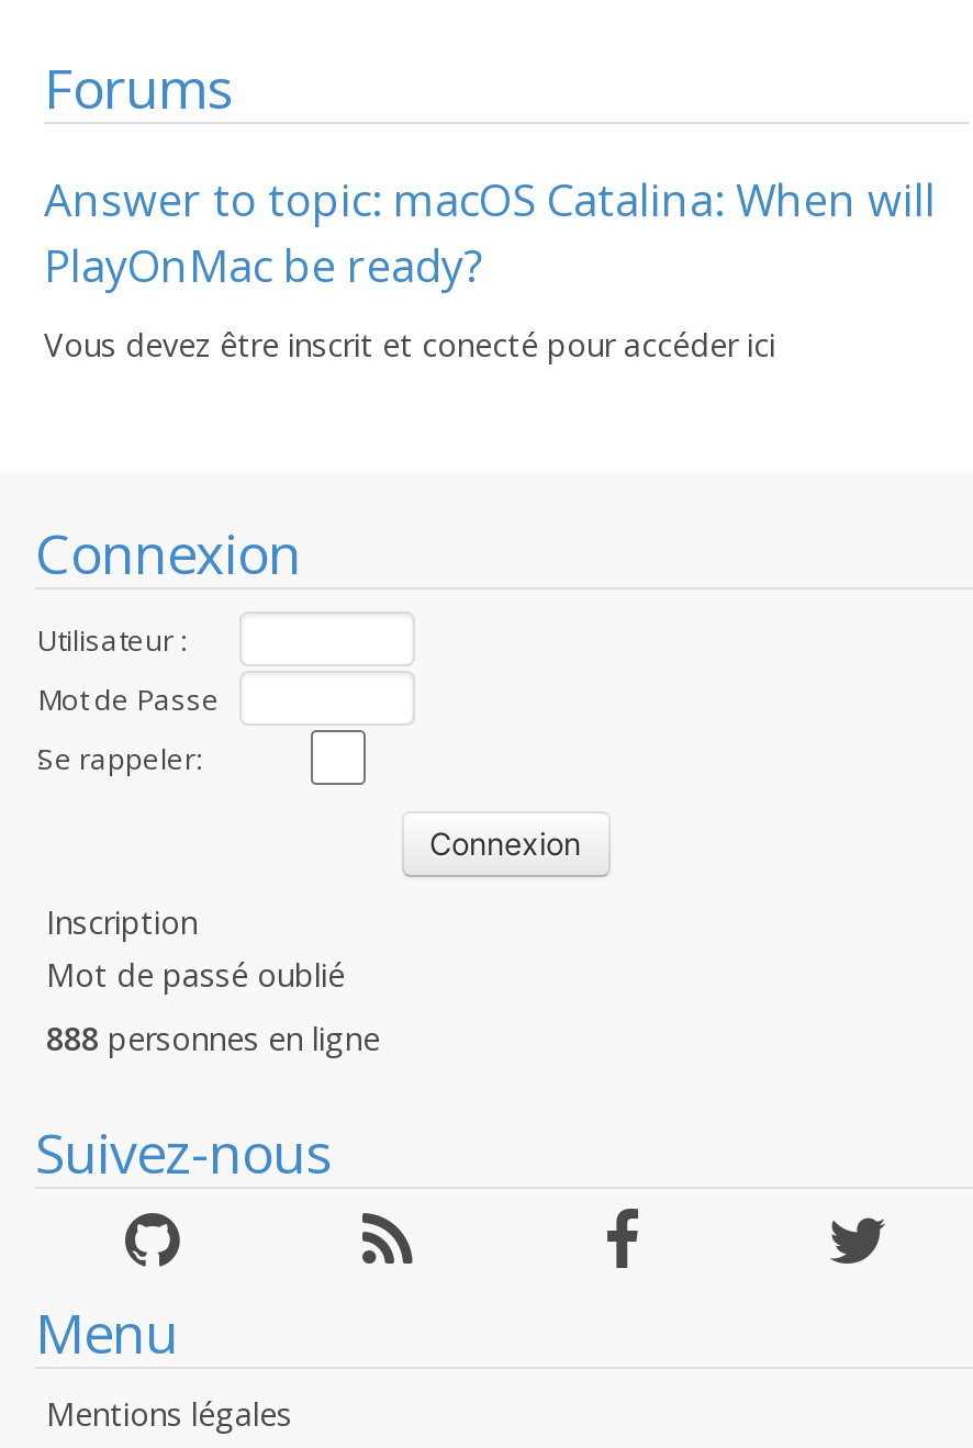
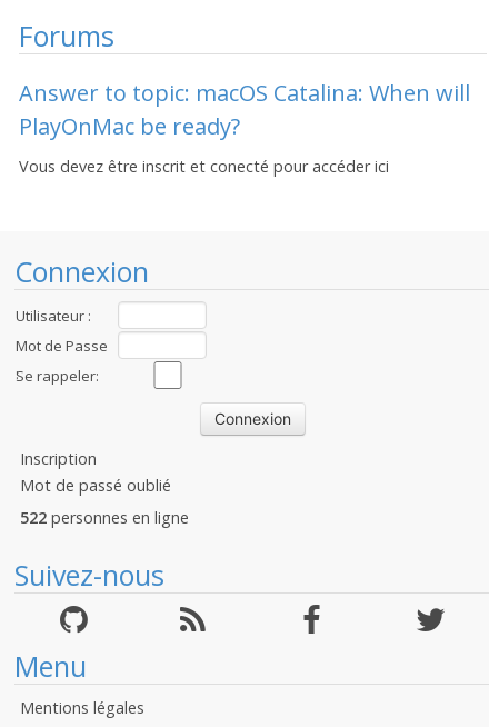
[46,1018,380,1059] 888 personnes en ligne -> [20,507,189,528] 522 personnes en ligne

